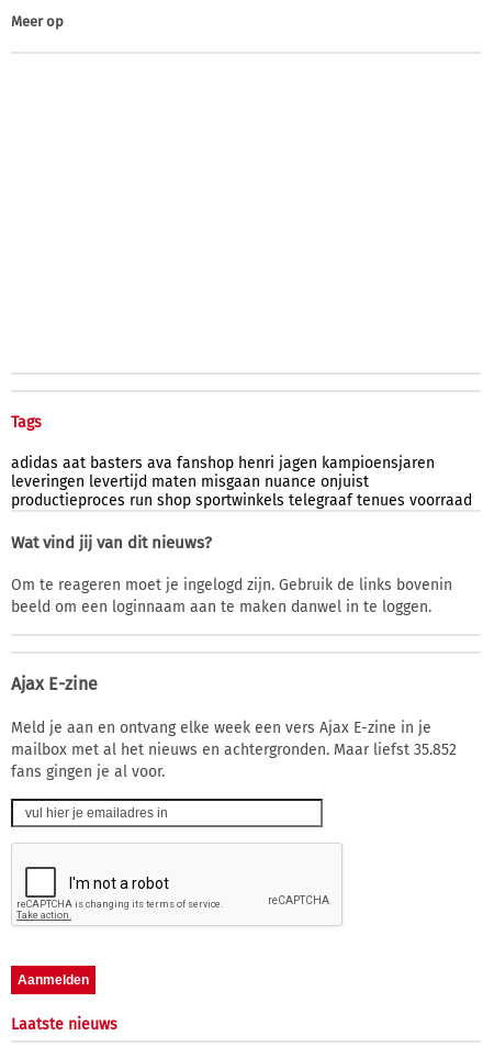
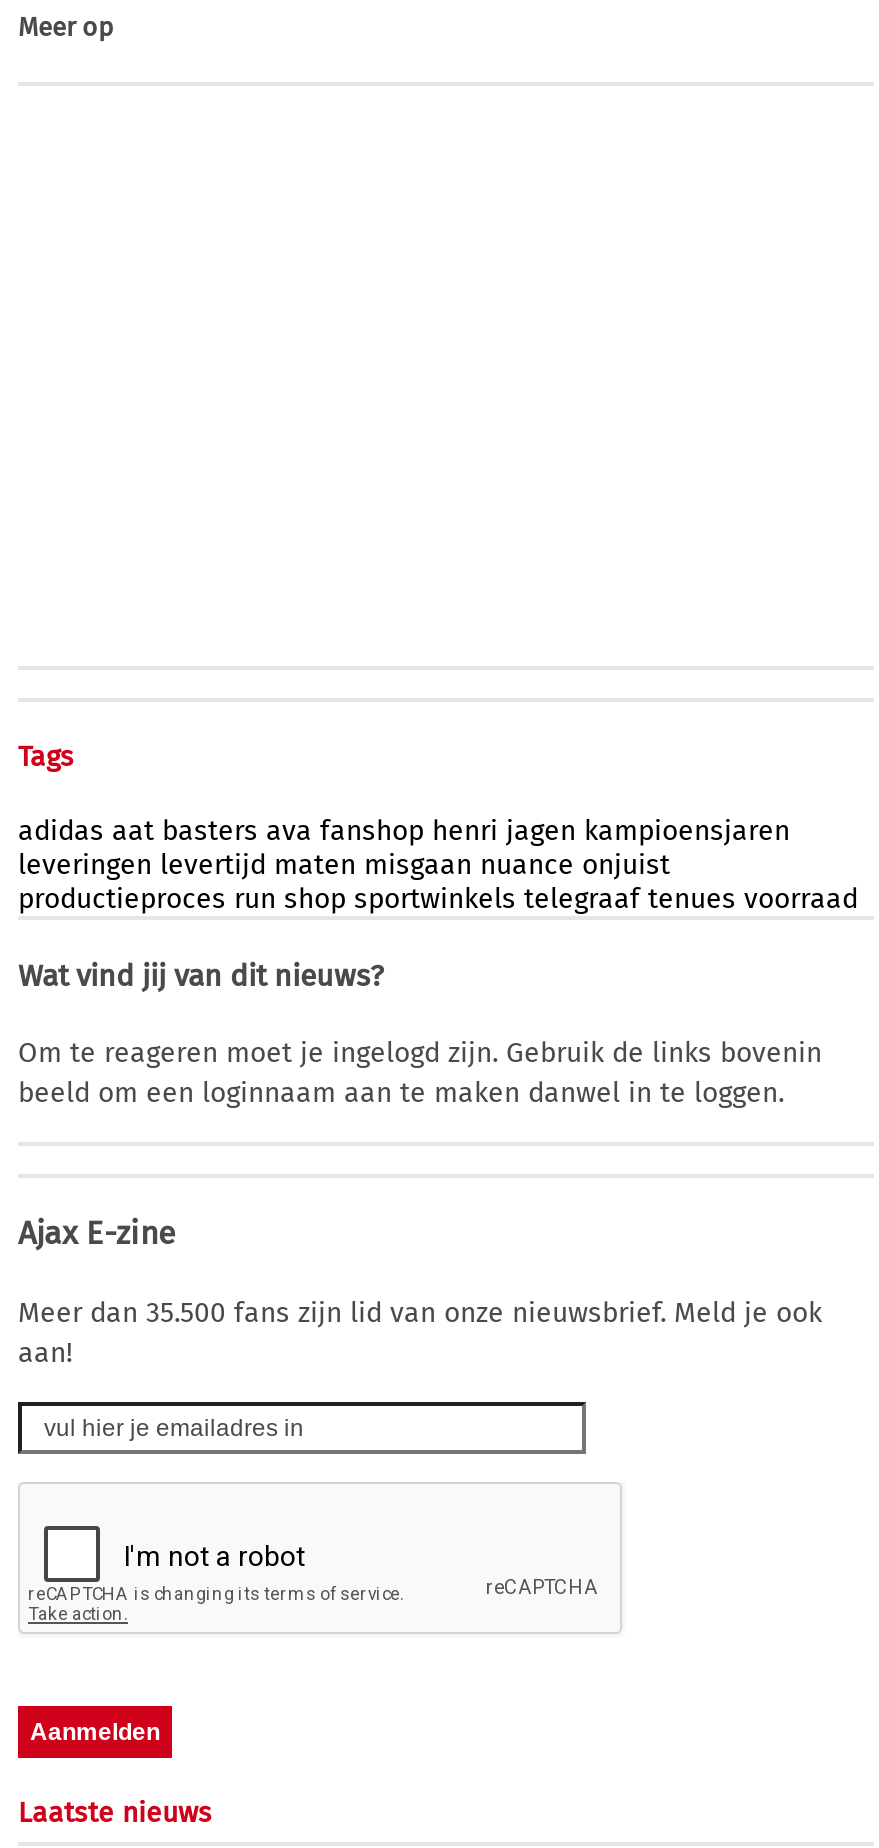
[11,718,457,781] Meld je aan en ontvang elke week een vers Ajax E-zine in je | mailbox met al het nieuws en achtergronden. Maar liefst 35.852 | fans gingen je al voor. -> [18,1295,822,1369] Meer dan 35.500 fans zijn lid van onze nieuwsbrief. Meld je ook | aan!

